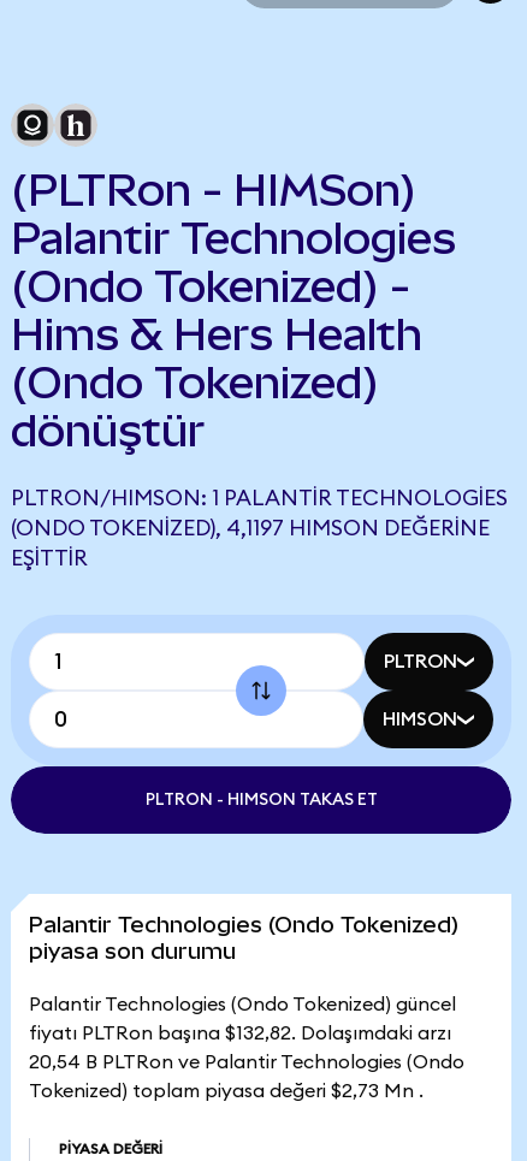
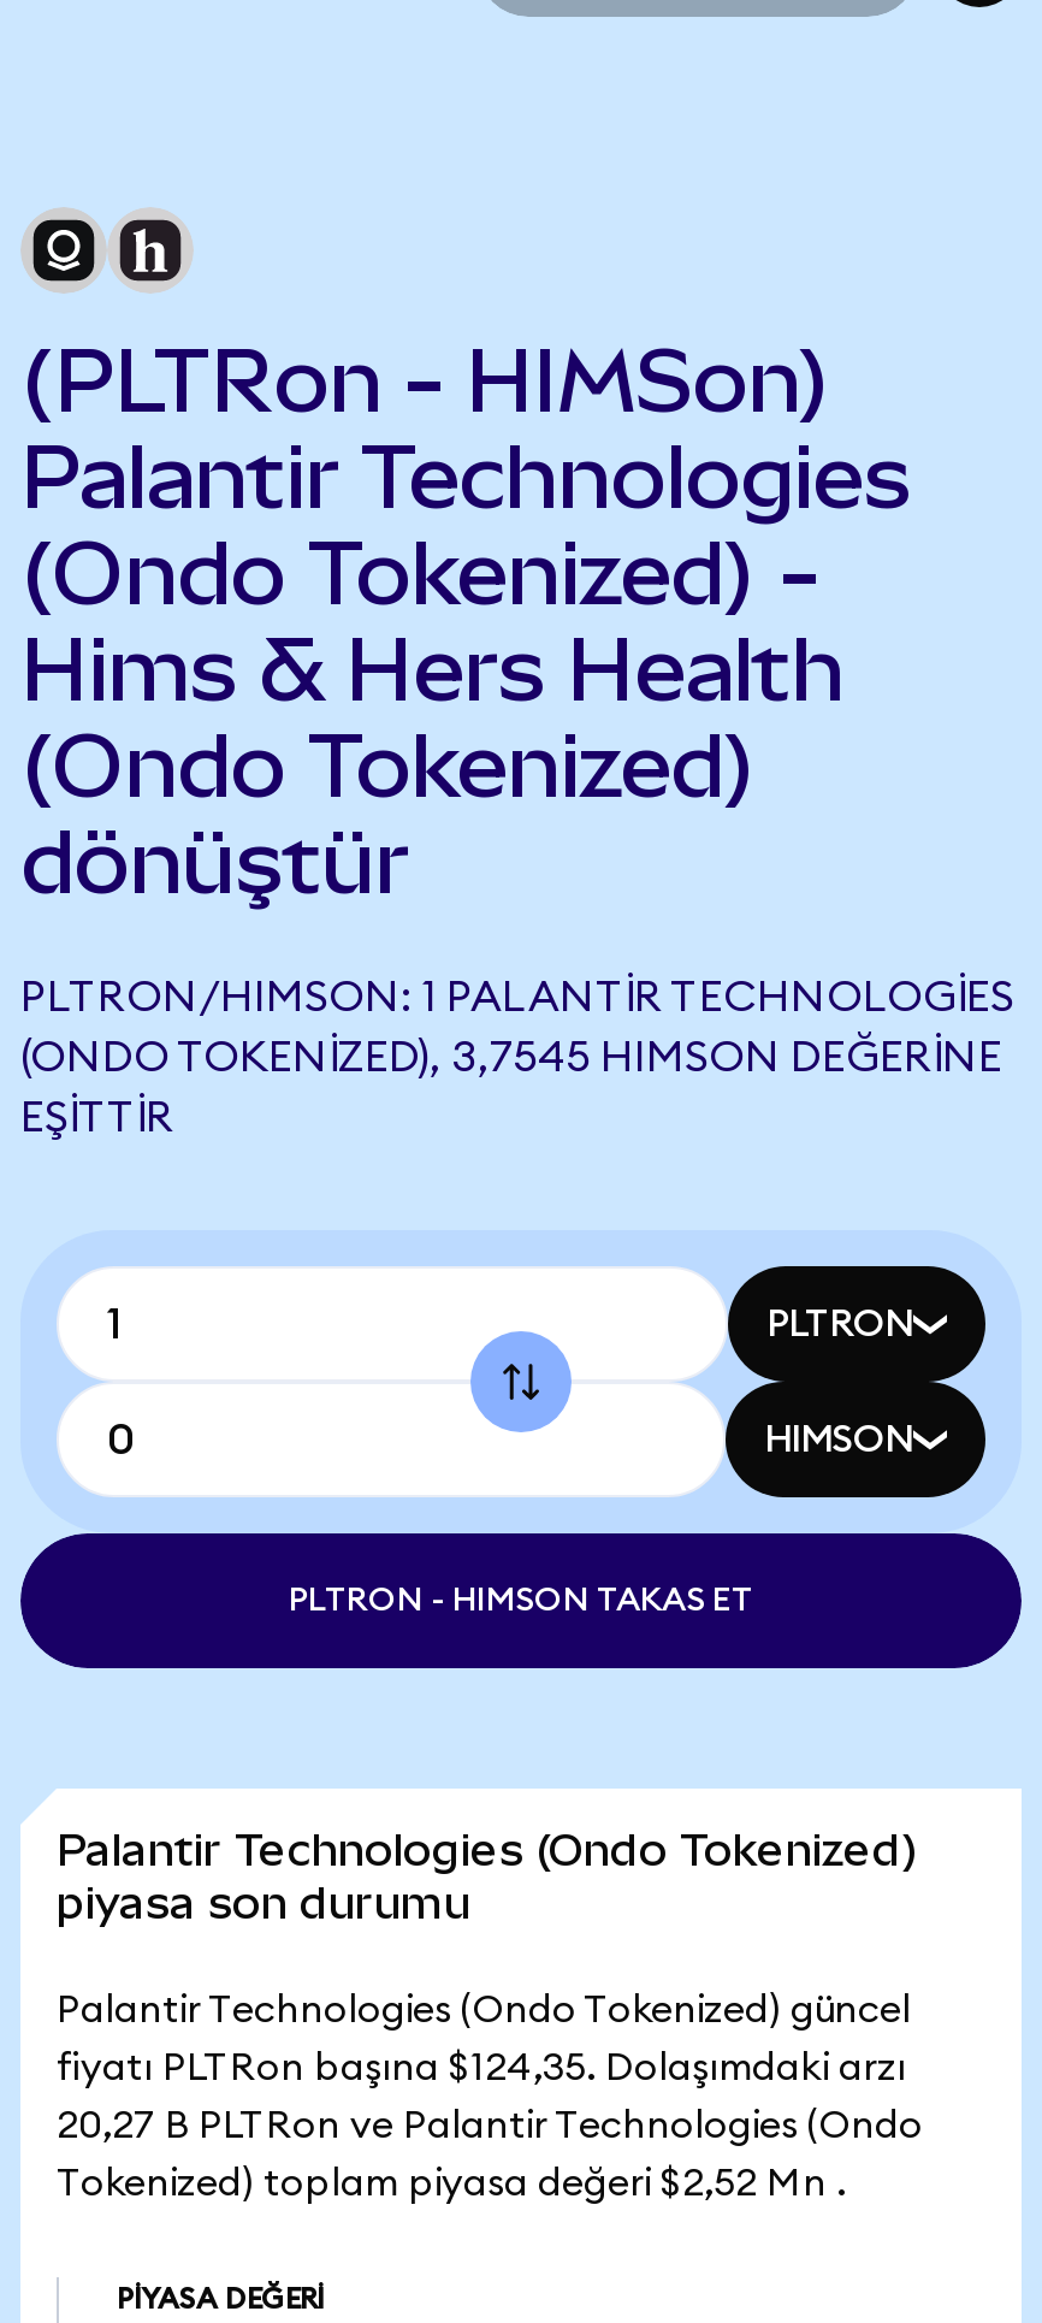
[11,517,490,539] (ONDO TOKENIZED), 4,1197 HIMSON DEĞERINE -> [20,1035,1002,1078] (ONDO TOKENIZED), 3,7545 HIMSON DEĞERINE
[29,1024,451,1043] fiyatı PLTRon başına $132,82. Dolaşımdaki arzı -> [57,2049,906,2087] fiyatı PLTRon başına $124,35. Dolaşımdaki arzı
[29,1053,464,1072] 20,54 B PLTRon ve Palantir Technologies (Ondo -> [57,2106,923,2145] 20,27 B PLTRon ve Palantir Technologies (Ondo
[29,1082,424,1101] Tokenized) toplam piyasa değeri $2,73 Mn . -> [57,2164,846,2203] Tokenized) toplam piyasa değeri $2,52 Mn .

